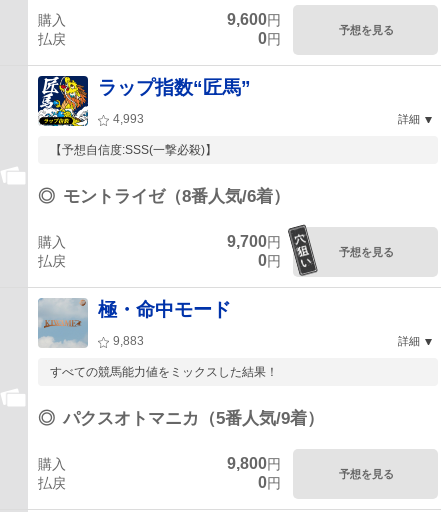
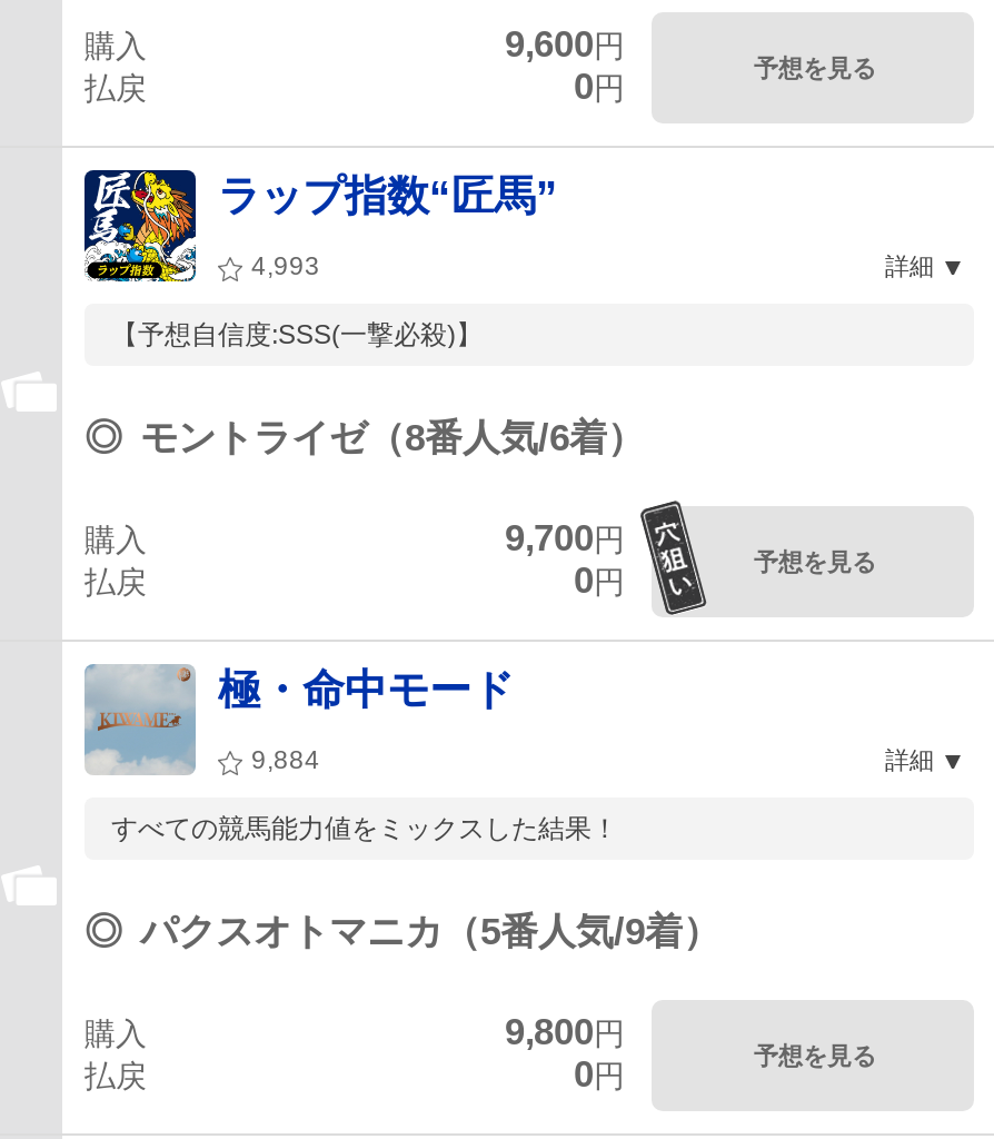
[113,335,144,347] 9,883 -> [251,746,320,773] 9,884

